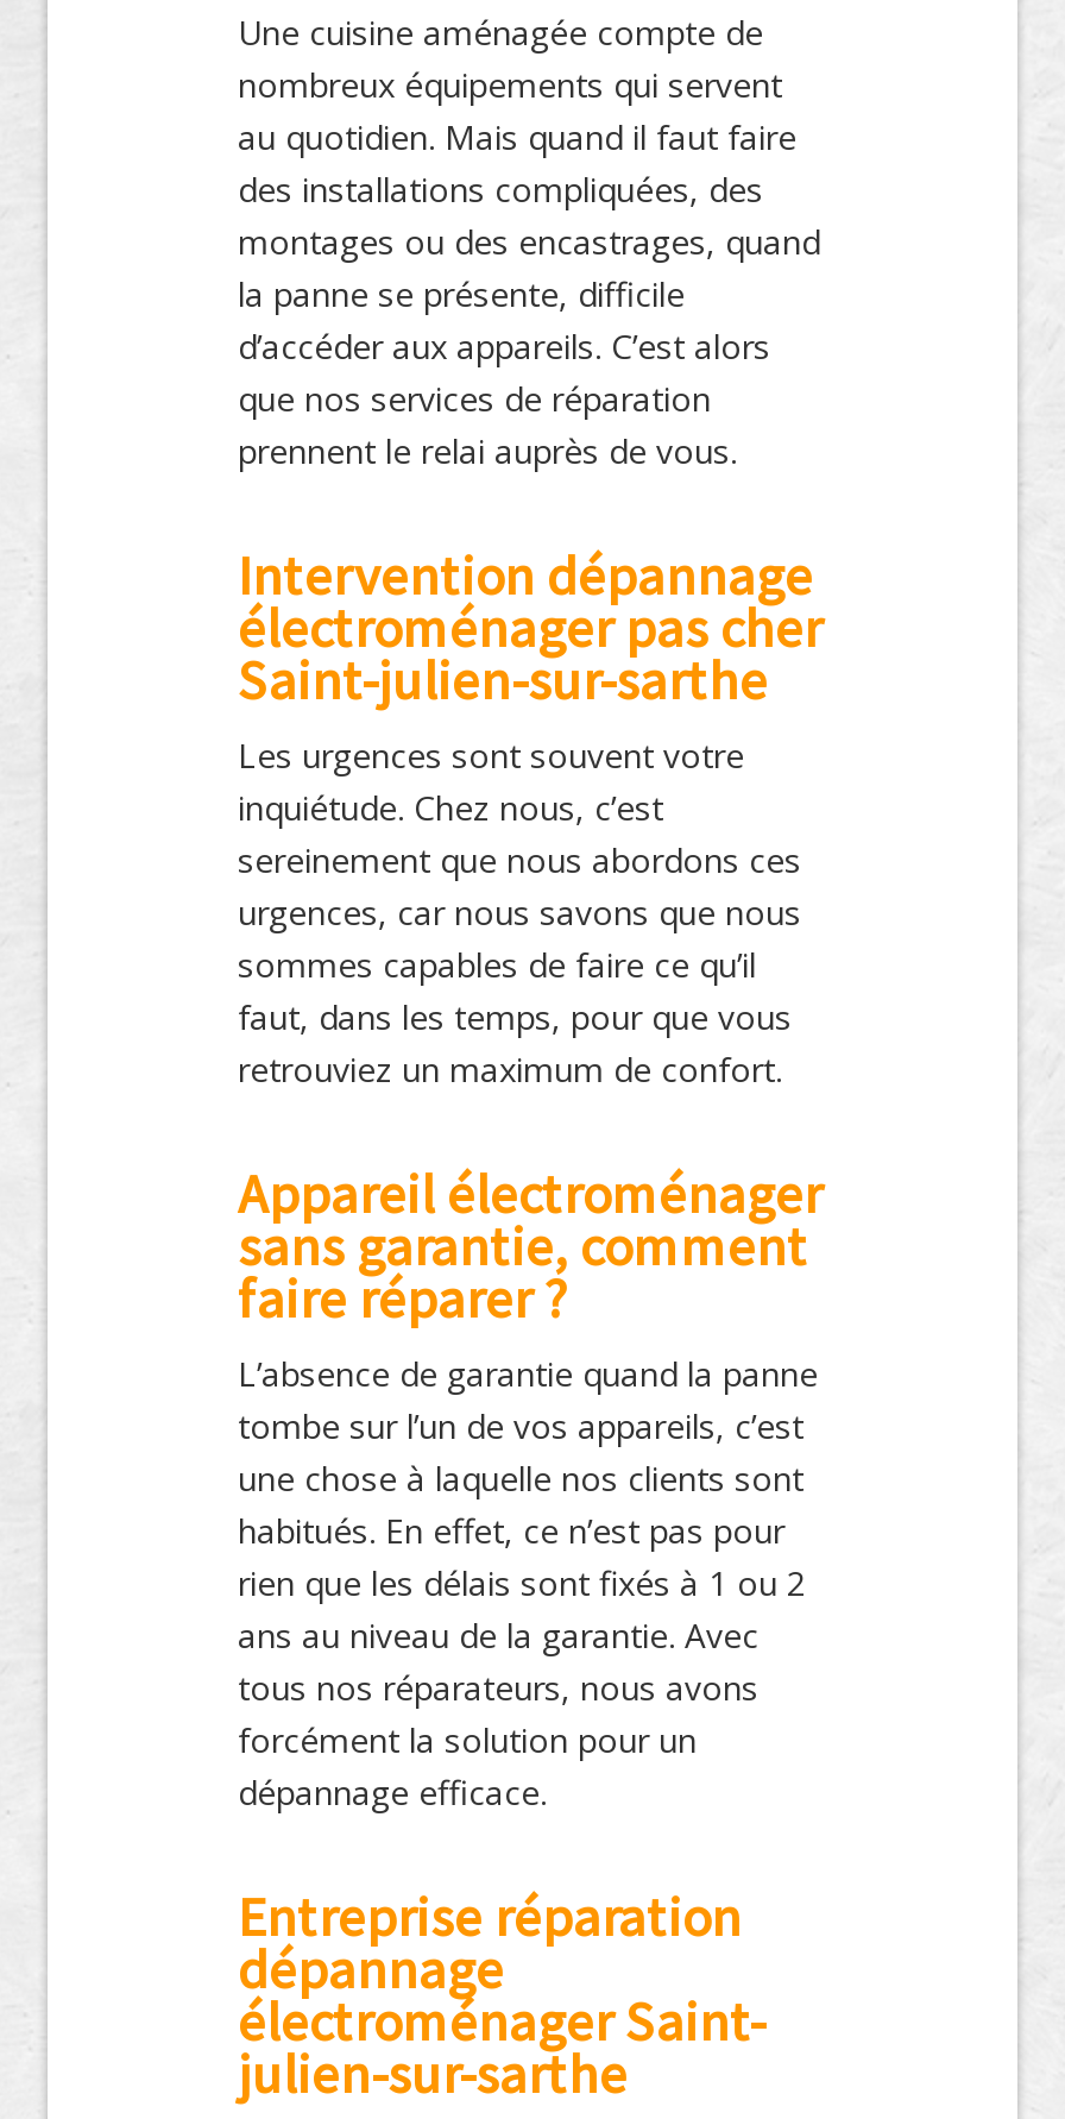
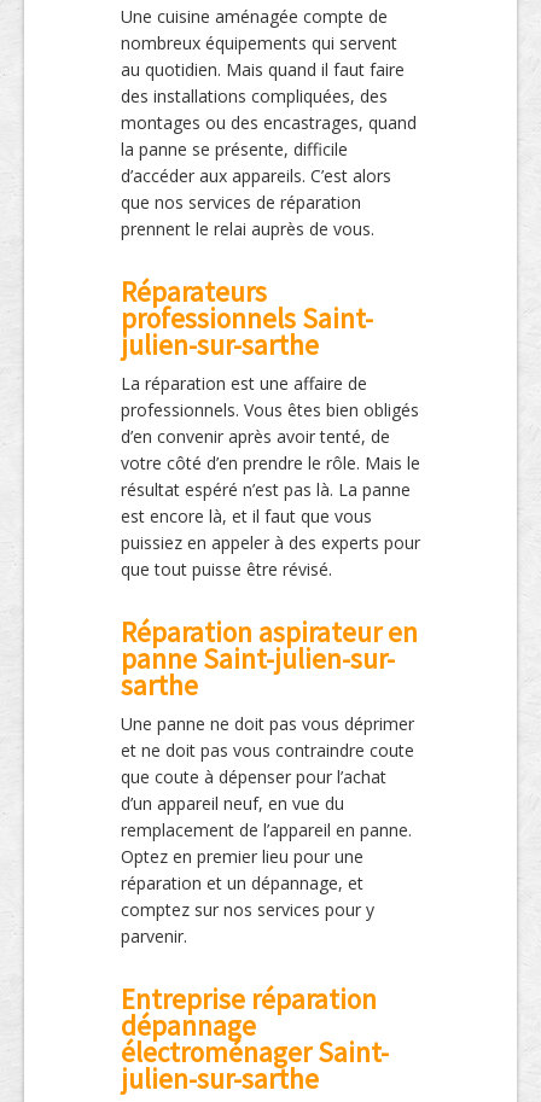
[238,540,823,1092] Intervention dépannage | électroménager pas cher | Saint-julien-sur-sarthe | Les urgences sont souvent votre | inquiétude. Chez nous, c’est | sereinement que nous abordons ces | urgences, car nous savons que nous | sommes capables de faire ce qu’il | faut, dans les temps, pour que vous | retrouviez un maximum de confort. -> [121,274,420,581] Réparateurs | professionnels Saint- | julien-sur-sarthe | La réparation est une affaire de | professionnels. Vous êtes bien obligés | d’en convenir après avoir tenté, de | votre côté d’en prendre le rôle. Mais le | résultat espéré n’est pas là. La panne | est encore là, et il faut que vous | puissiez en appeler à des experts pour | que tout puisse être révisé.
[238,1158,823,1815] Appareil électroménager | sans garantie, comment | faire réparer ? | L’absence de garantie quand la panne | tombe sur l’un de vos appareils, c’est | une chose à laquelle nos clients sont | habitués. En effet, ce n’est pas pour | rien que les délais sont fixés à 1 ou 2 | ans au niveau de la garantie. Avec | tous nos réparateurs, nous avons | forcément la solution pour un | dépannage efficace. -> [121,614,418,948] Réparation aspirateur en | panne Saint-julien-sur- | sarthe | Une panne ne doit pas vous déprimer | et ne doit pas vous contraindre coute | que coute à dépenser pour l’achat | d’un appareil neuf, en vue du | remplacement de l’appareil en panne. | Optez en premier lieu pour une | réparation et un dépannage, et | comptez sur nos services pour y | parvenir.

